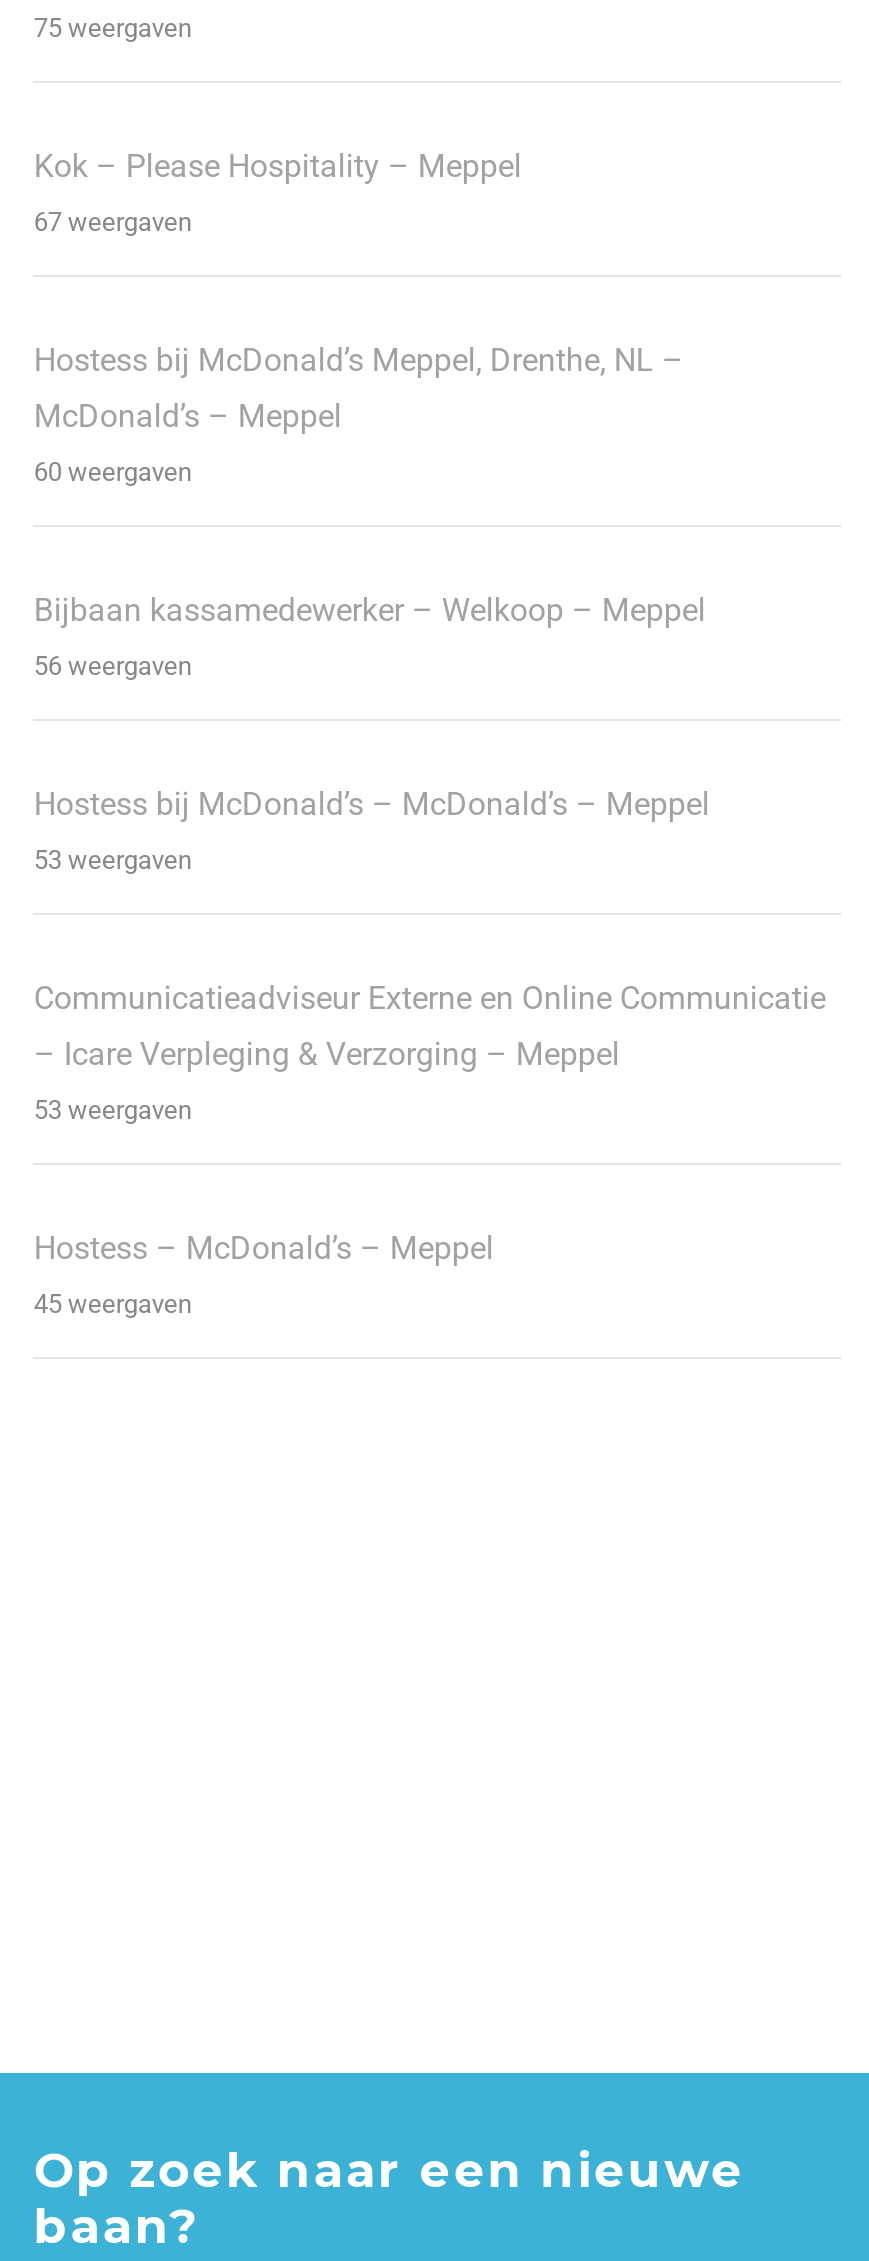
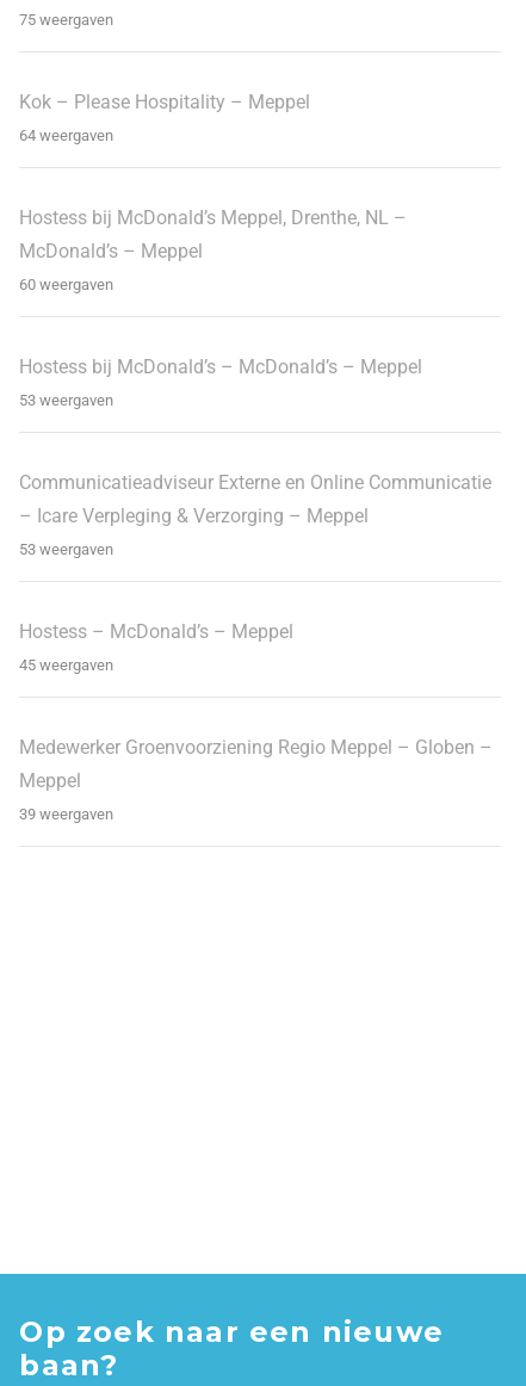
[34,206,192,236] 67 weergaven -> [20,126,114,144] 64 weergaven
[34,590,706,680] Bijbaan kassamedewerker – Welkoop – Meppel | 56 weergaven -> none
moved [34,784,826,1318] -> [20,355,492,673]: Hostess bij McDonald’s – McDonald’s – Meppel | 53 weergaven | Communicatieadviseur Externe en Online Communicatie | – Icare Verpleging & Verzorging – Meppel | 53 weergaven | Hostess – McDonald’s – Meppel | 45 weergaven
none -> [20,735,493,823] Medewerker Groenvoorziening Regio Meppel – Globen – | Meppel | 39 weergaven

